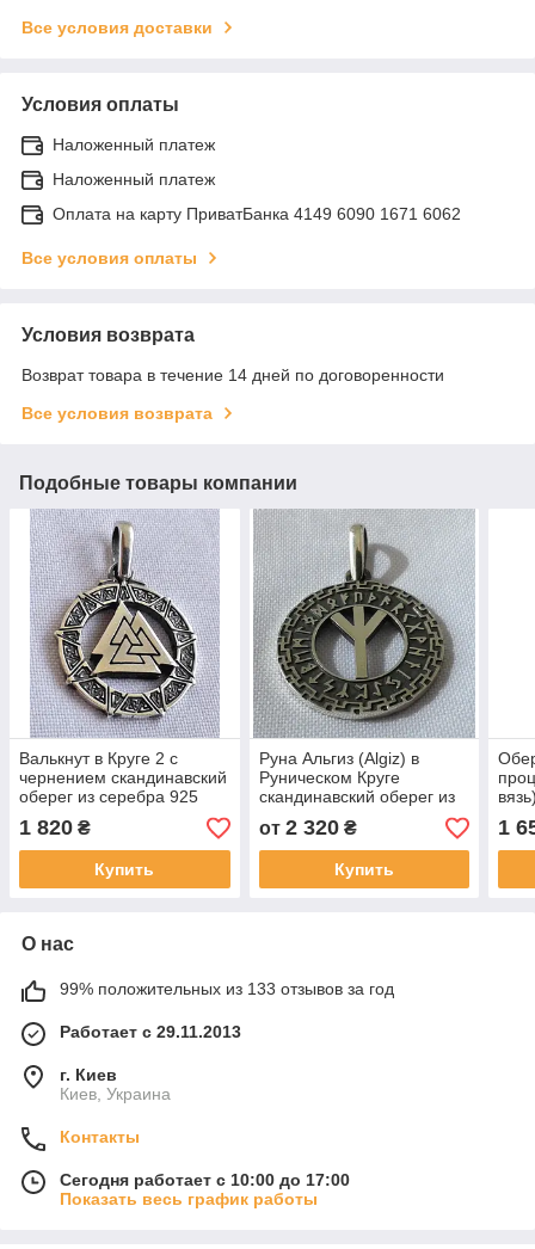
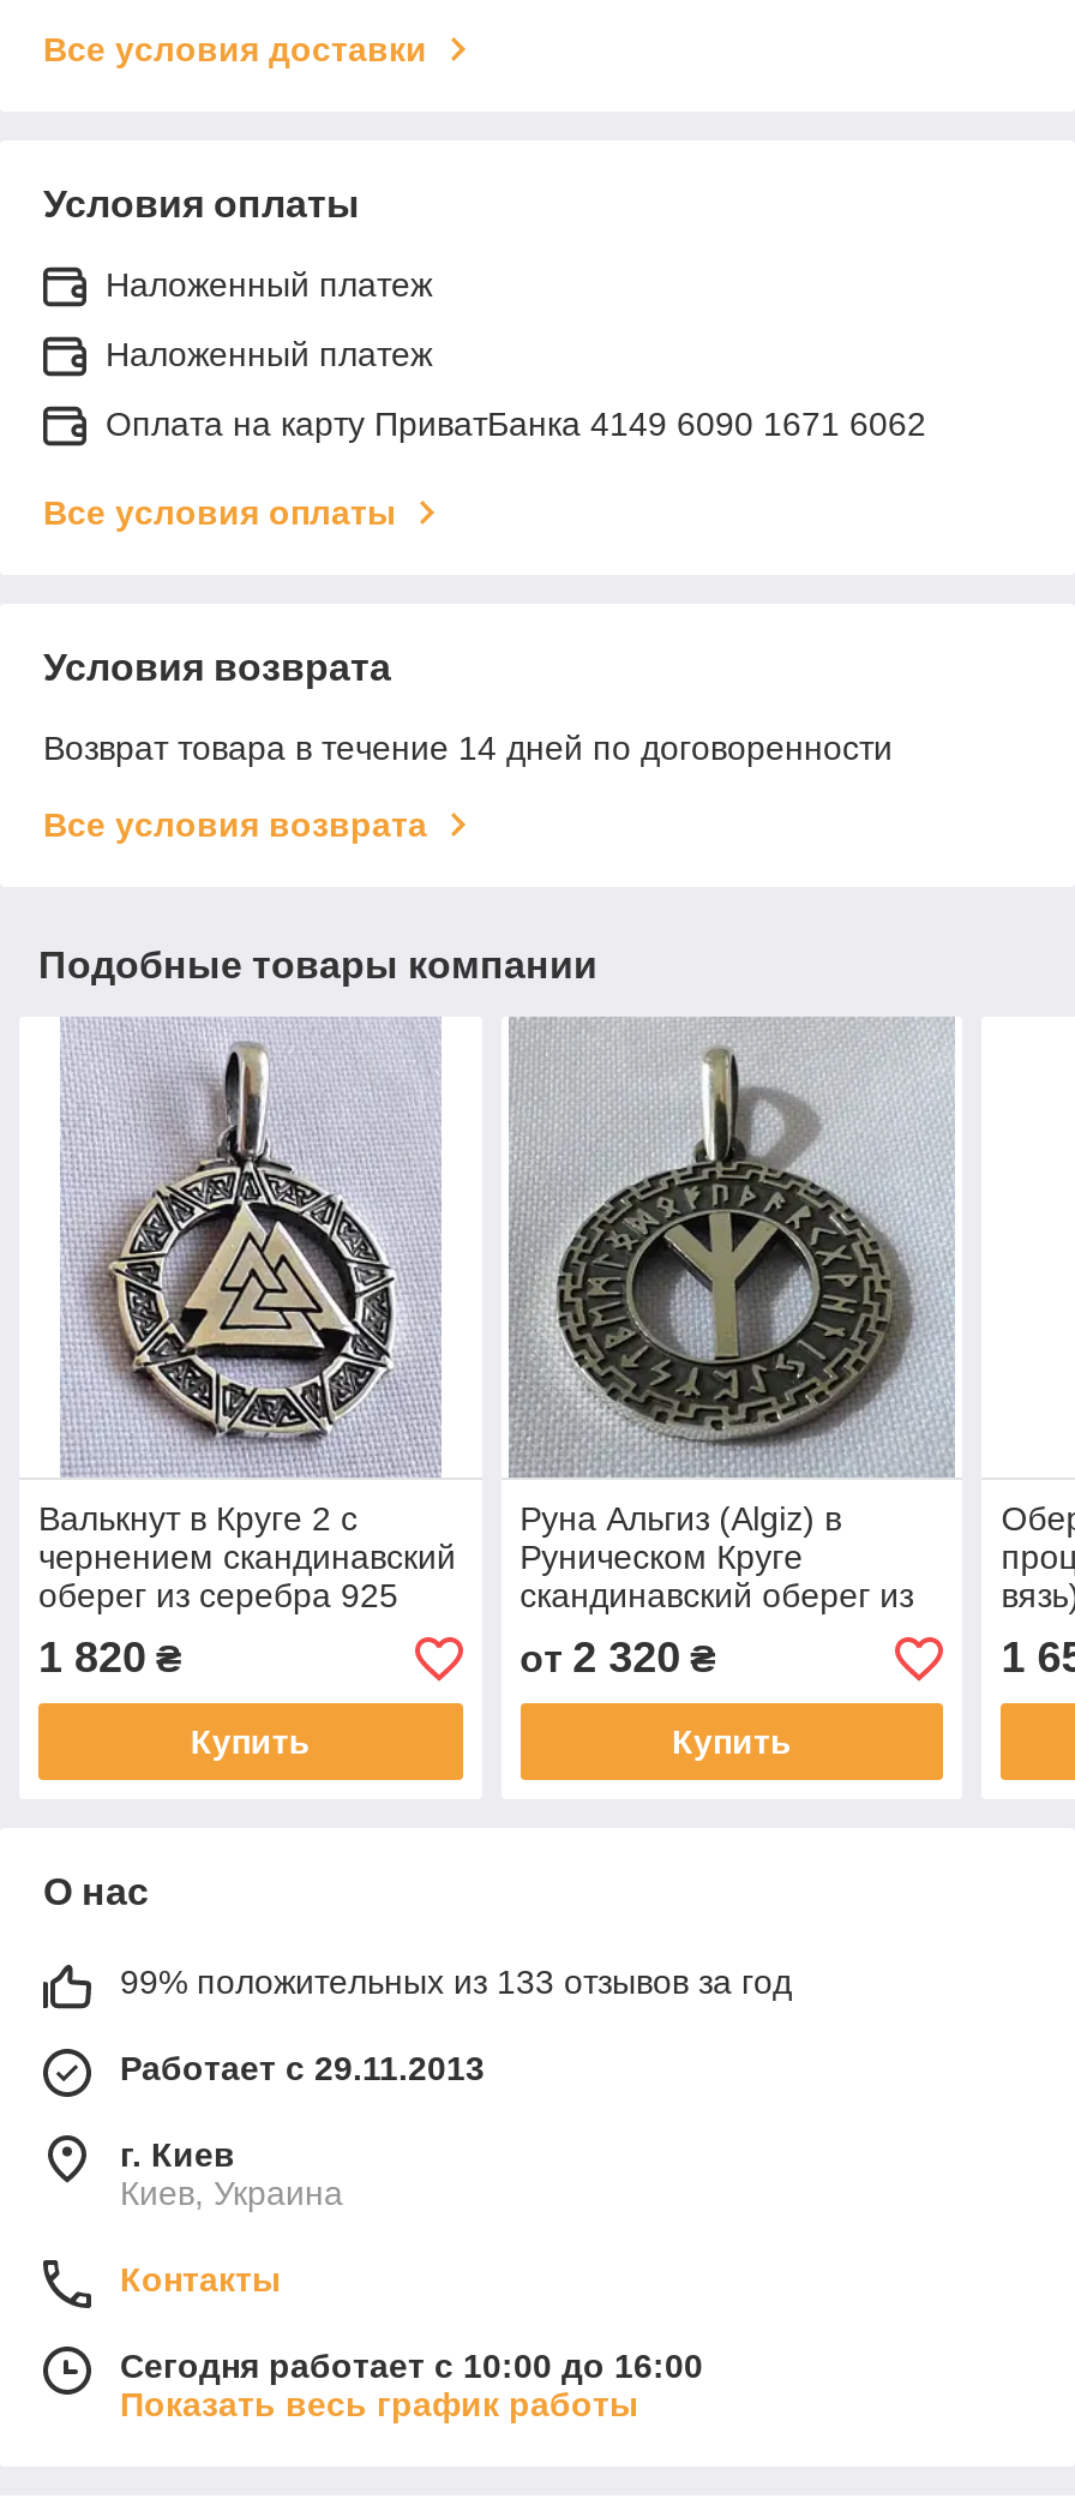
[60,1171,350,1190] Сегодня работает с 10:00 до 17:00 -> [120,2348,703,2386] Сегодня работает с 10:00 до 16:00

